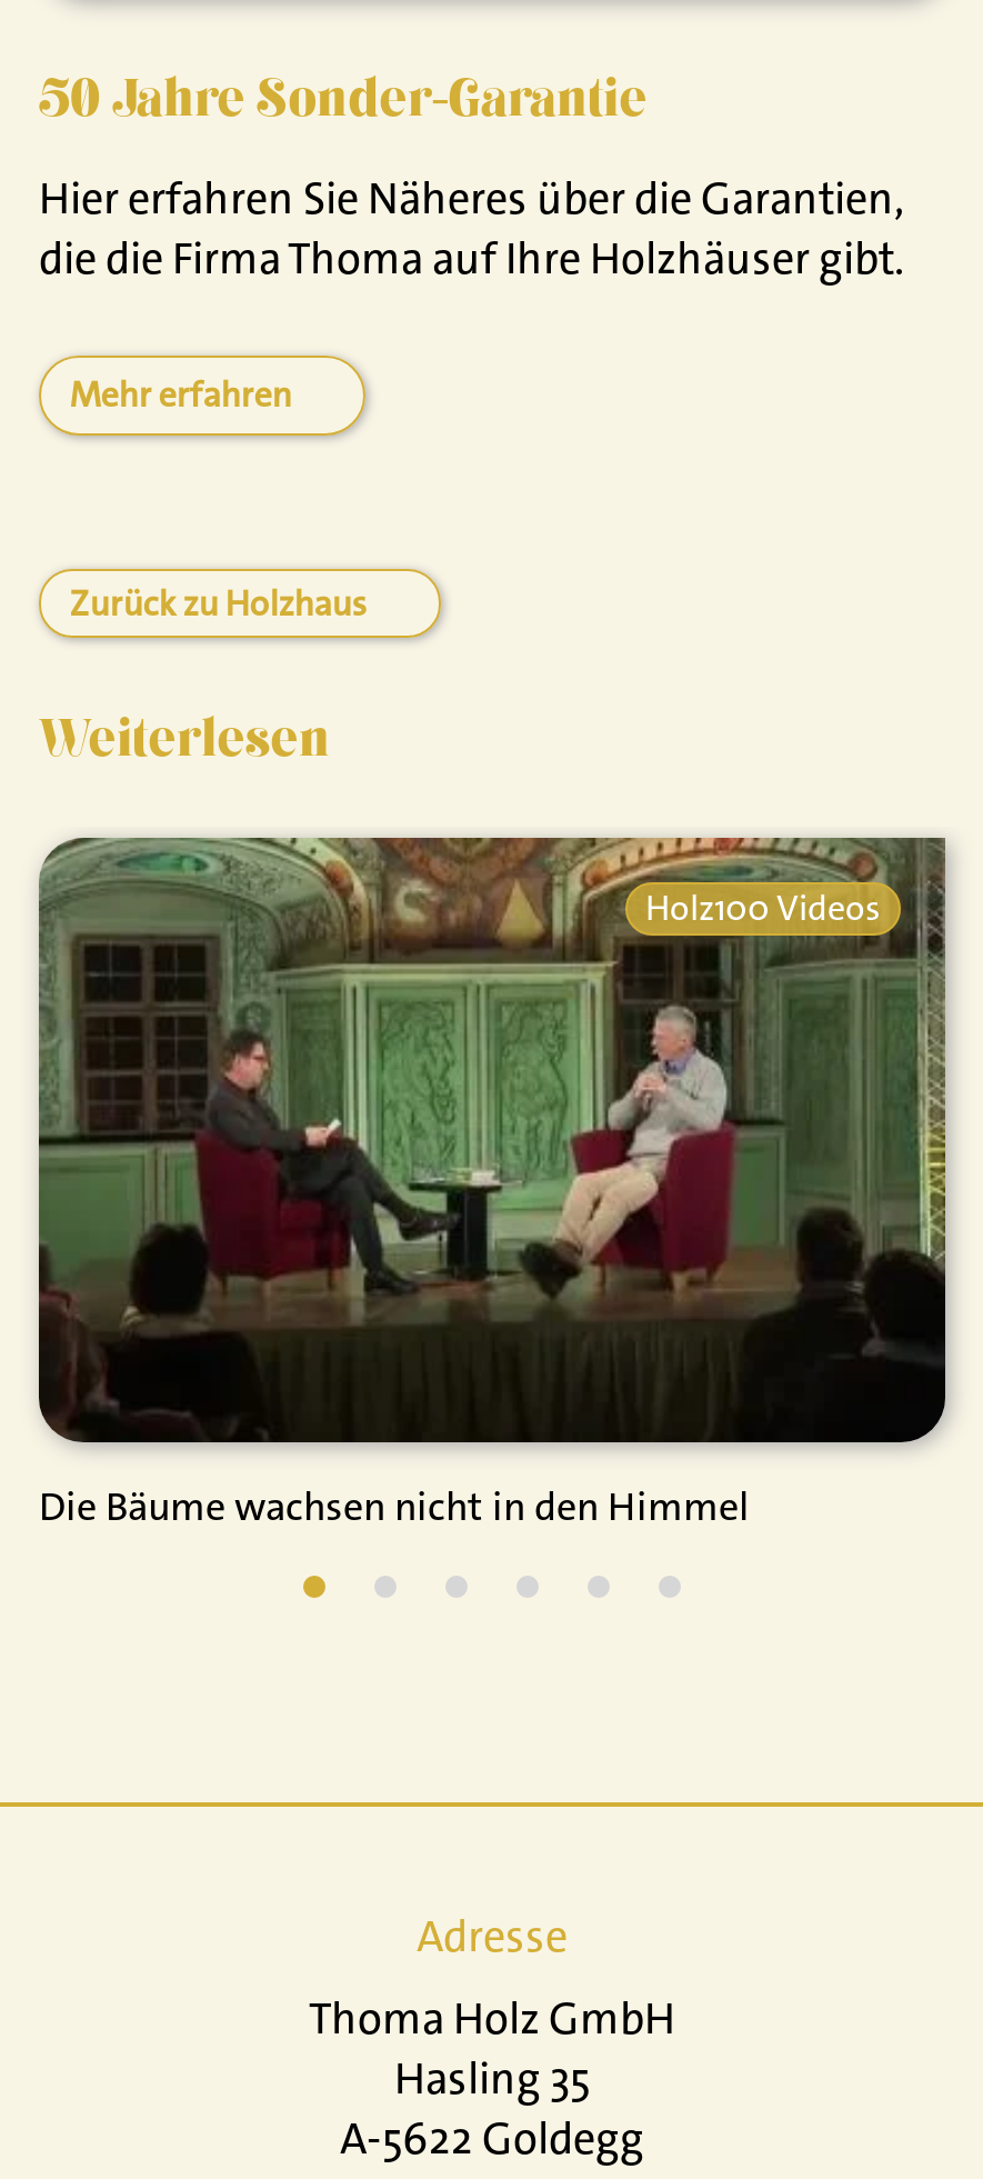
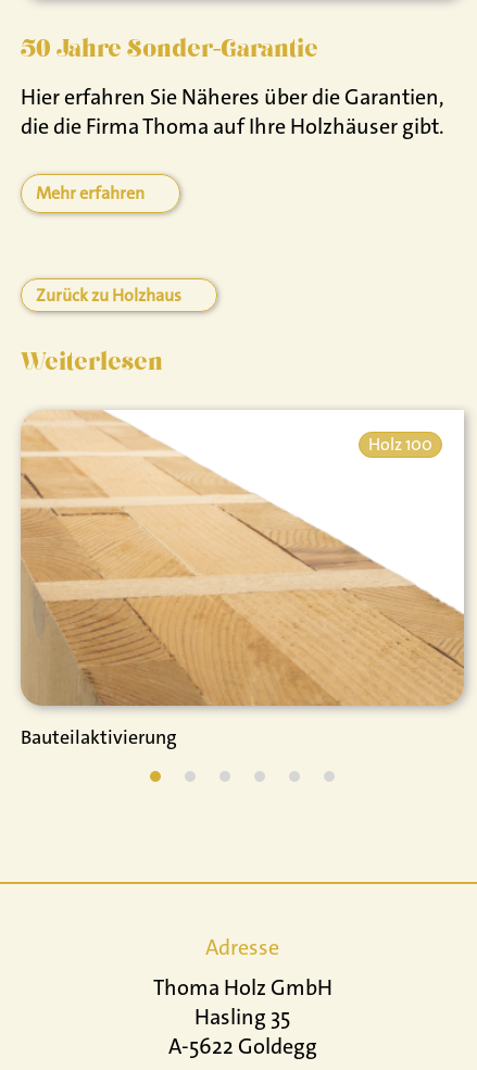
[37,836,947,1445] [image] | Holz100 Videos -> [20,409,465,707] [image] | Holz 100
[39,1479,750,1533] Die Bäume wachsen nicht in den Himmel -> [21,724,177,750] Bauteilaktivierung

